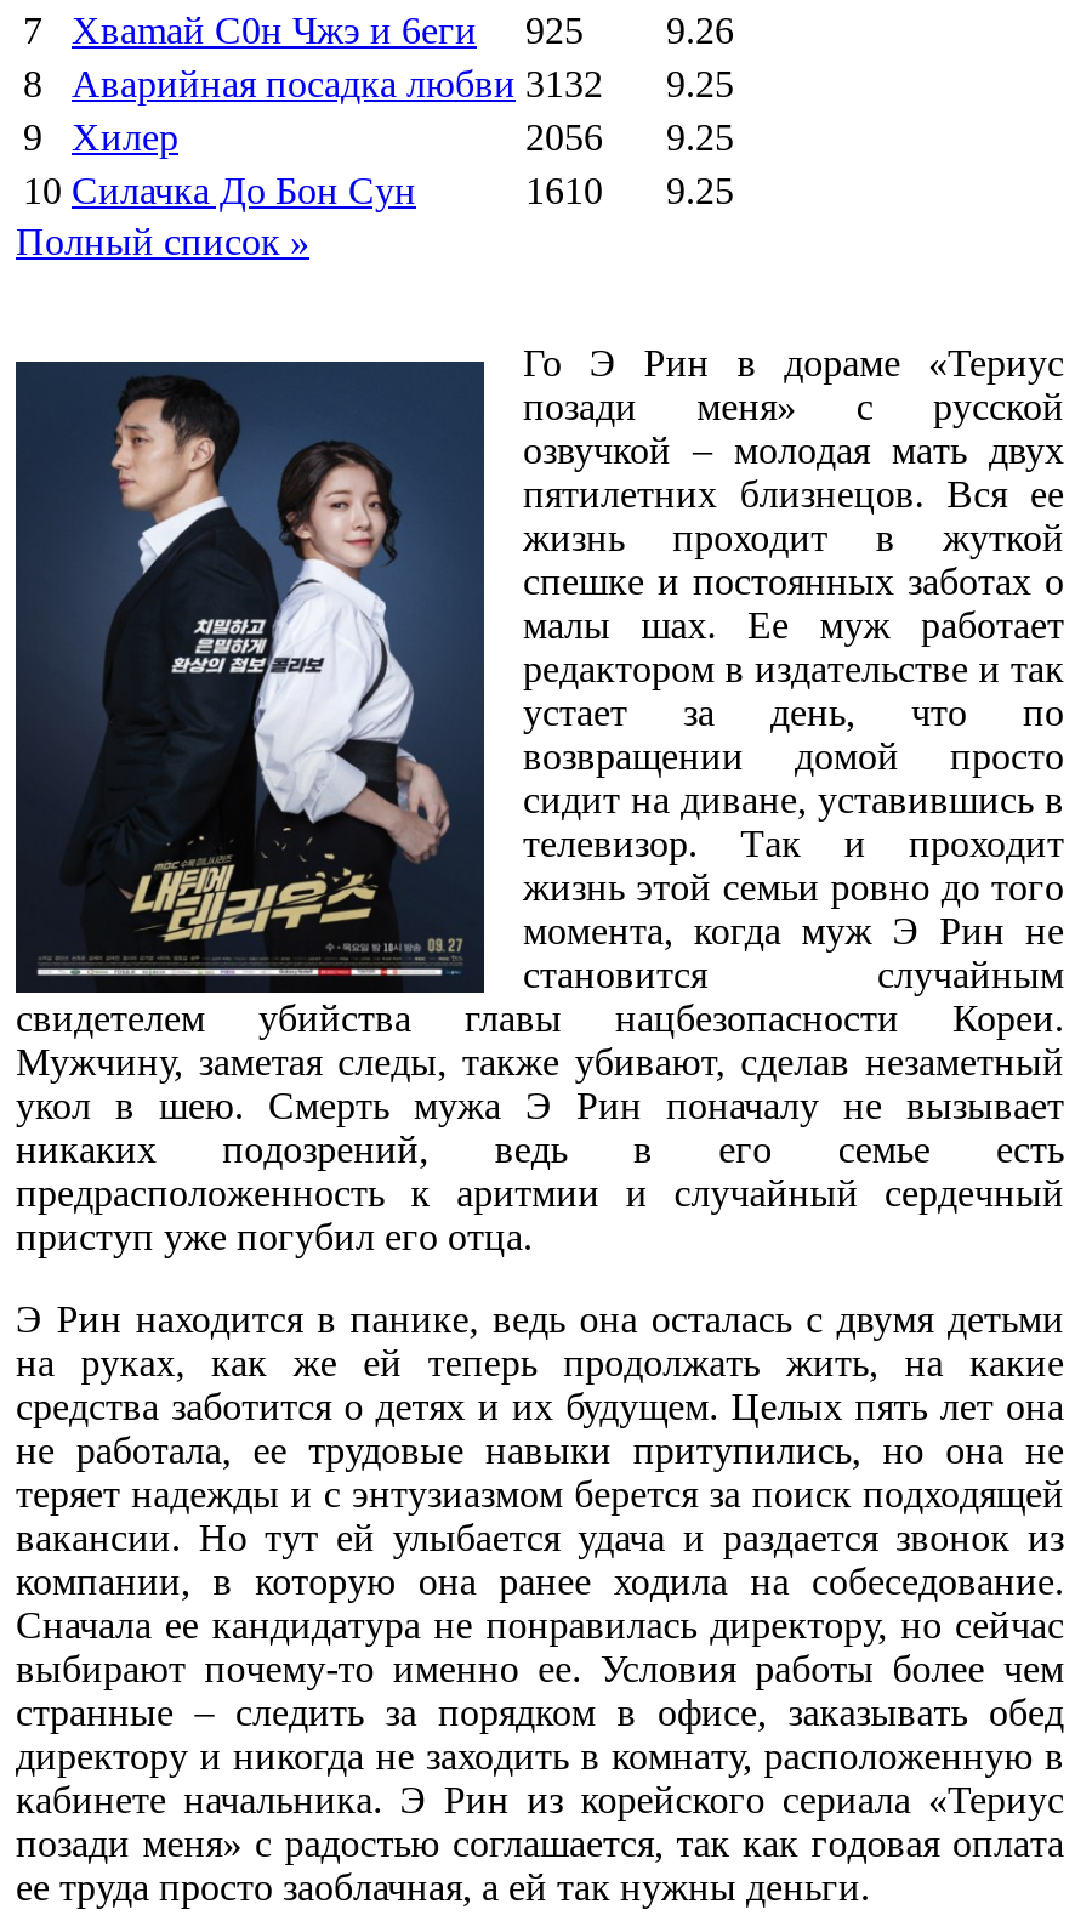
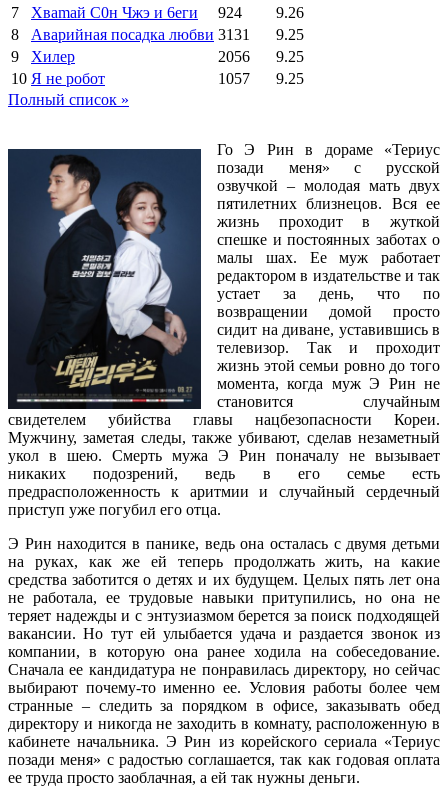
[525,10,584,51] 925 -> [218,4,242,21] 924
[72,63,603,104] Аварийная посадка любви 3132 -> [31,26,250,43] Аварийная посадка любви 3131
[23,170,603,211] 10 Силачка До Бон Сун | 1610 -> [11,70,250,87] 10 Я не робот | 1057

